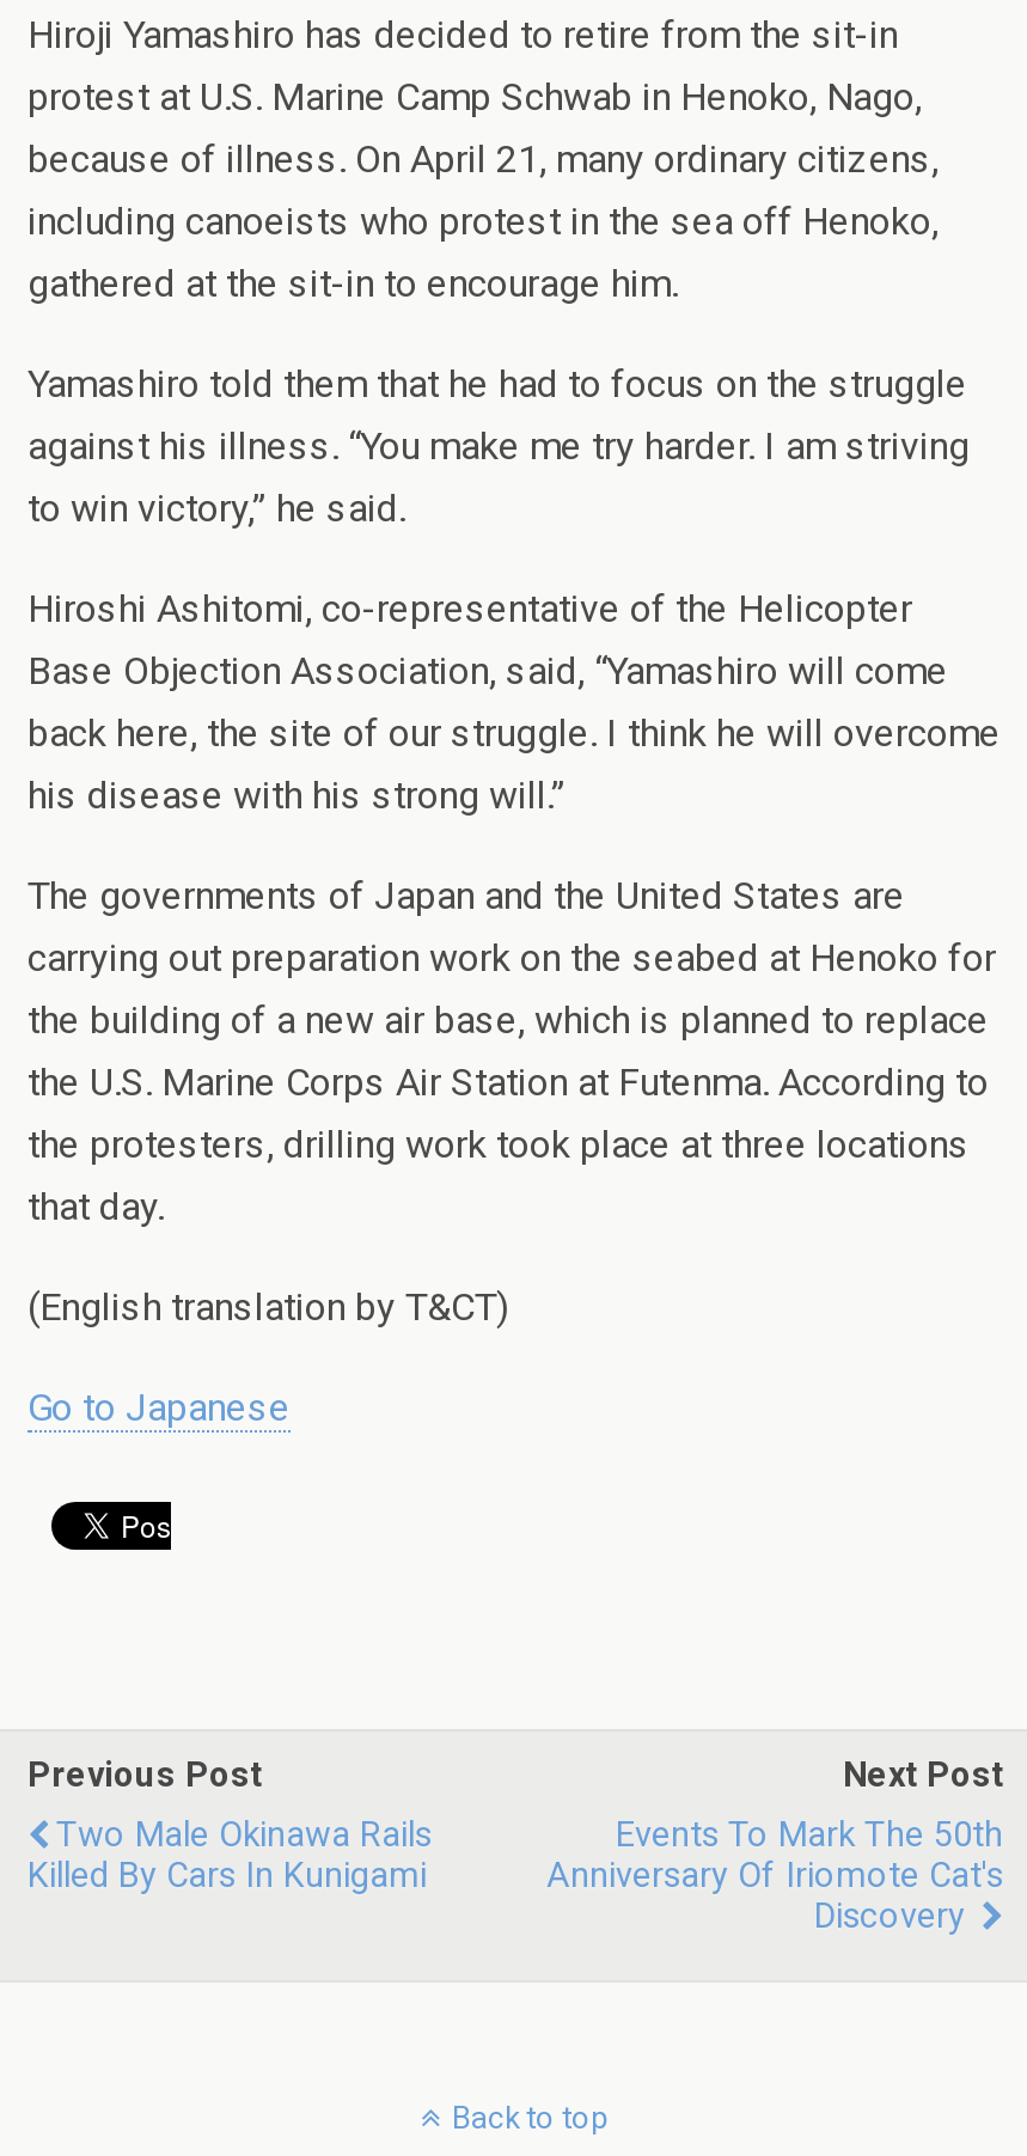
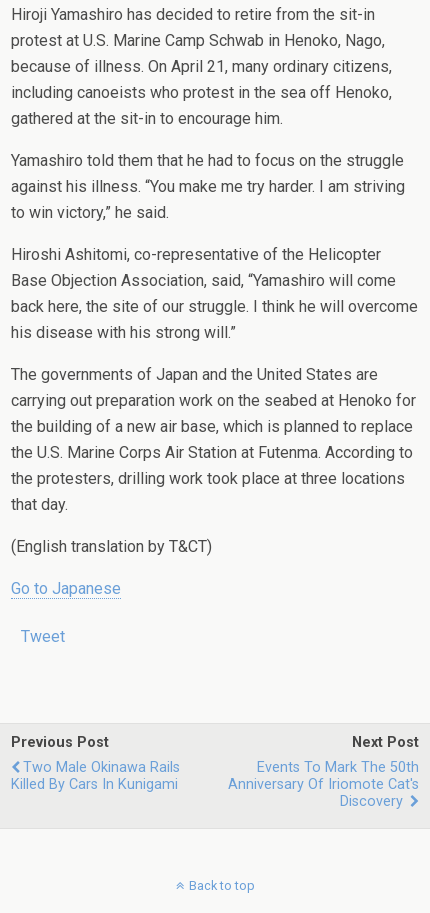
none -> [21,627,65,646] Tweet

